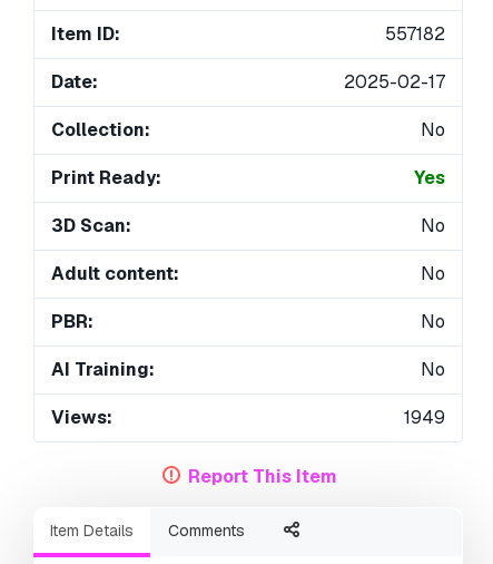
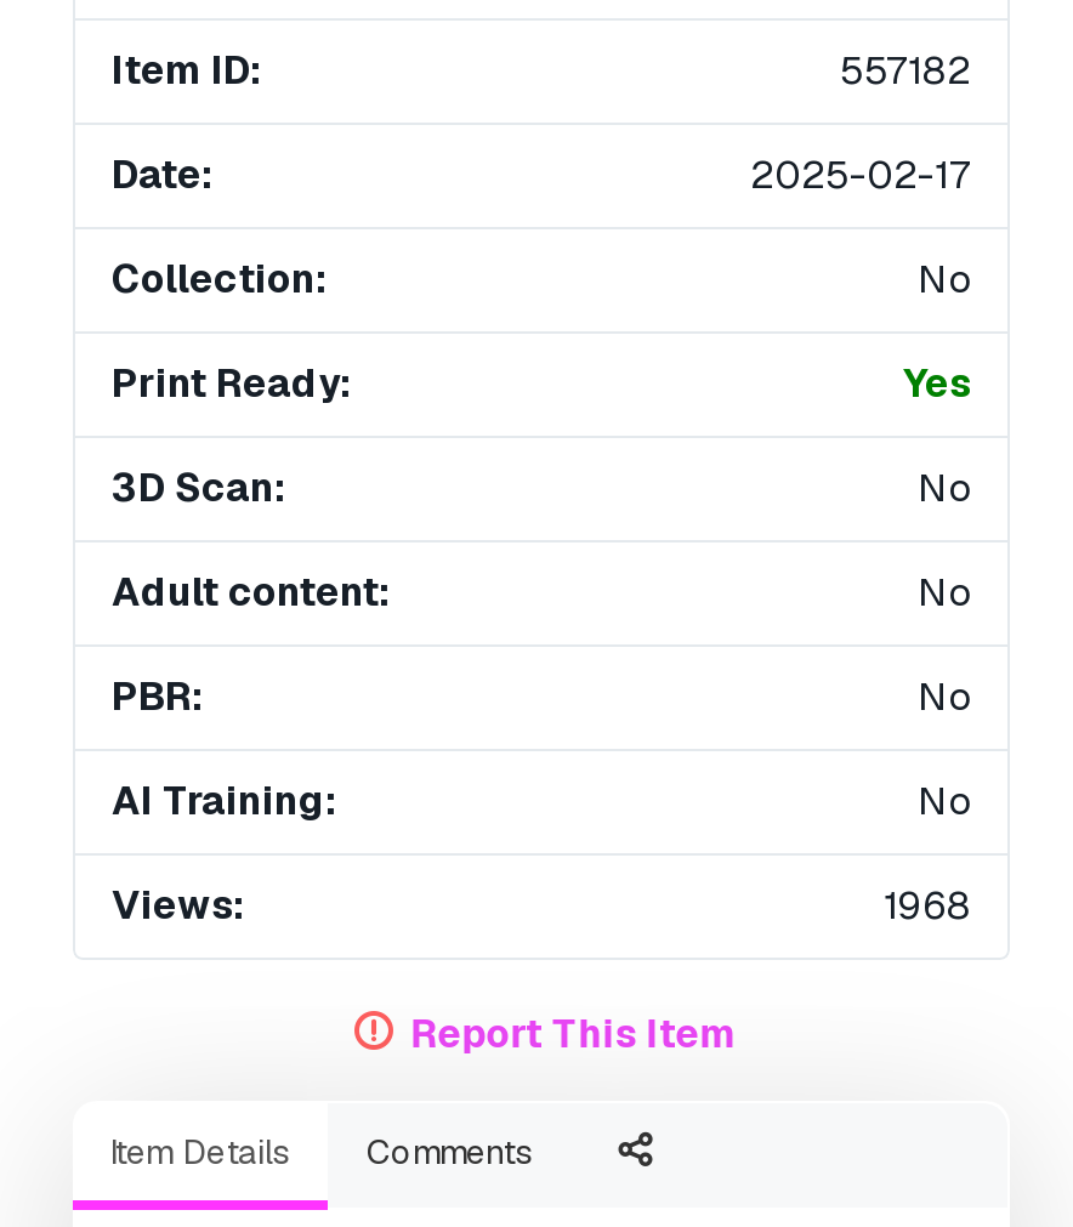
[404,406,445,429] 1949 -> [884,879,971,930] 1968

